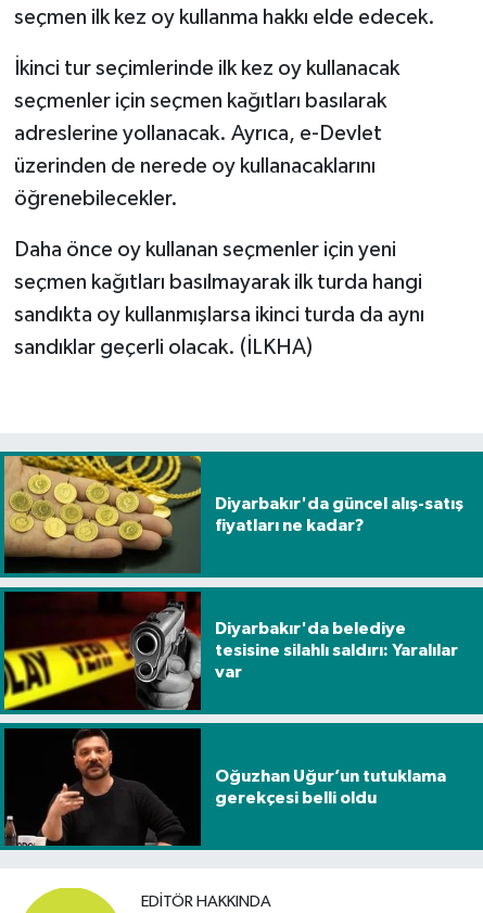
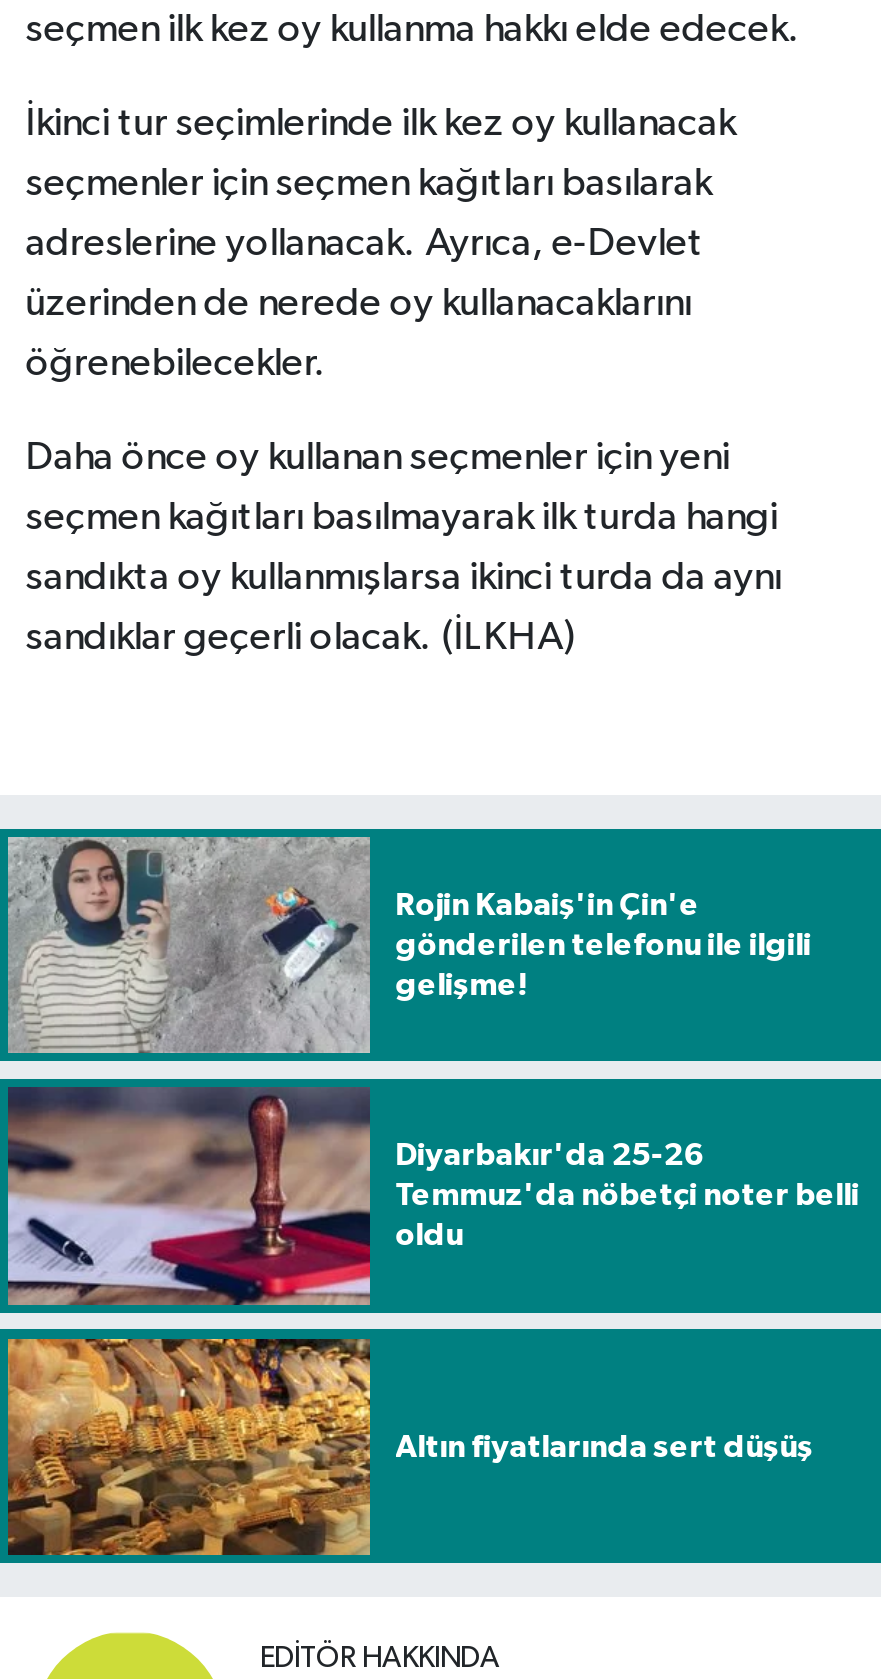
[3,455,463,574] [image] | Diyarbakır'da güncel alış-satış | fiyatları ne kadar? -> [6,835,811,1055] [image] | Rojin Kabaiş'in Çin'e | gönderilen telefonu ile ilgili | gelişme!
[3,591,458,711] [image] | Diyarbakır'da belediye | tesisine silahlı saldırı: Yaralılar | var -> [6,1087,859,1307] [image] | Diyarbakır'da 25-26 | Temmuz'da nöbetçi noter belli | oldu
[3,727,446,847] [image] | Oğuzhan Uğur’un tutuklama | gerekçesi belli oldu -> [6,1337,813,1557] [image] | Altın fiyatlarında sert düşüş

